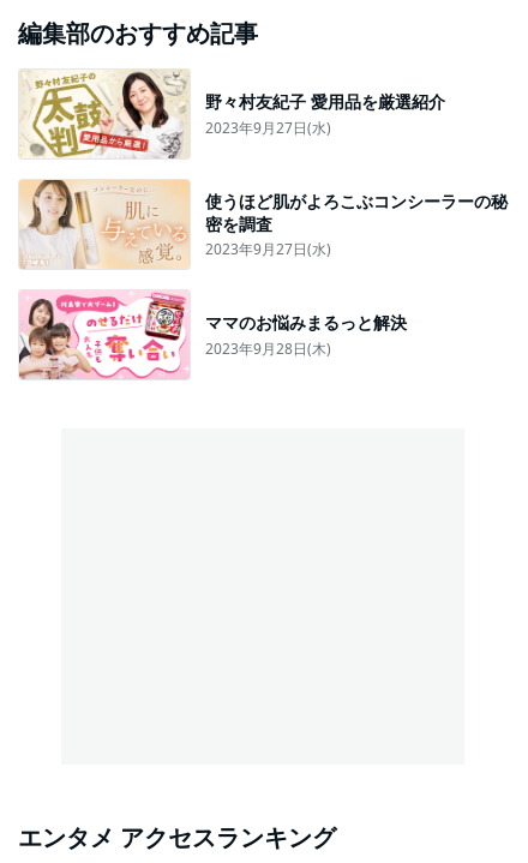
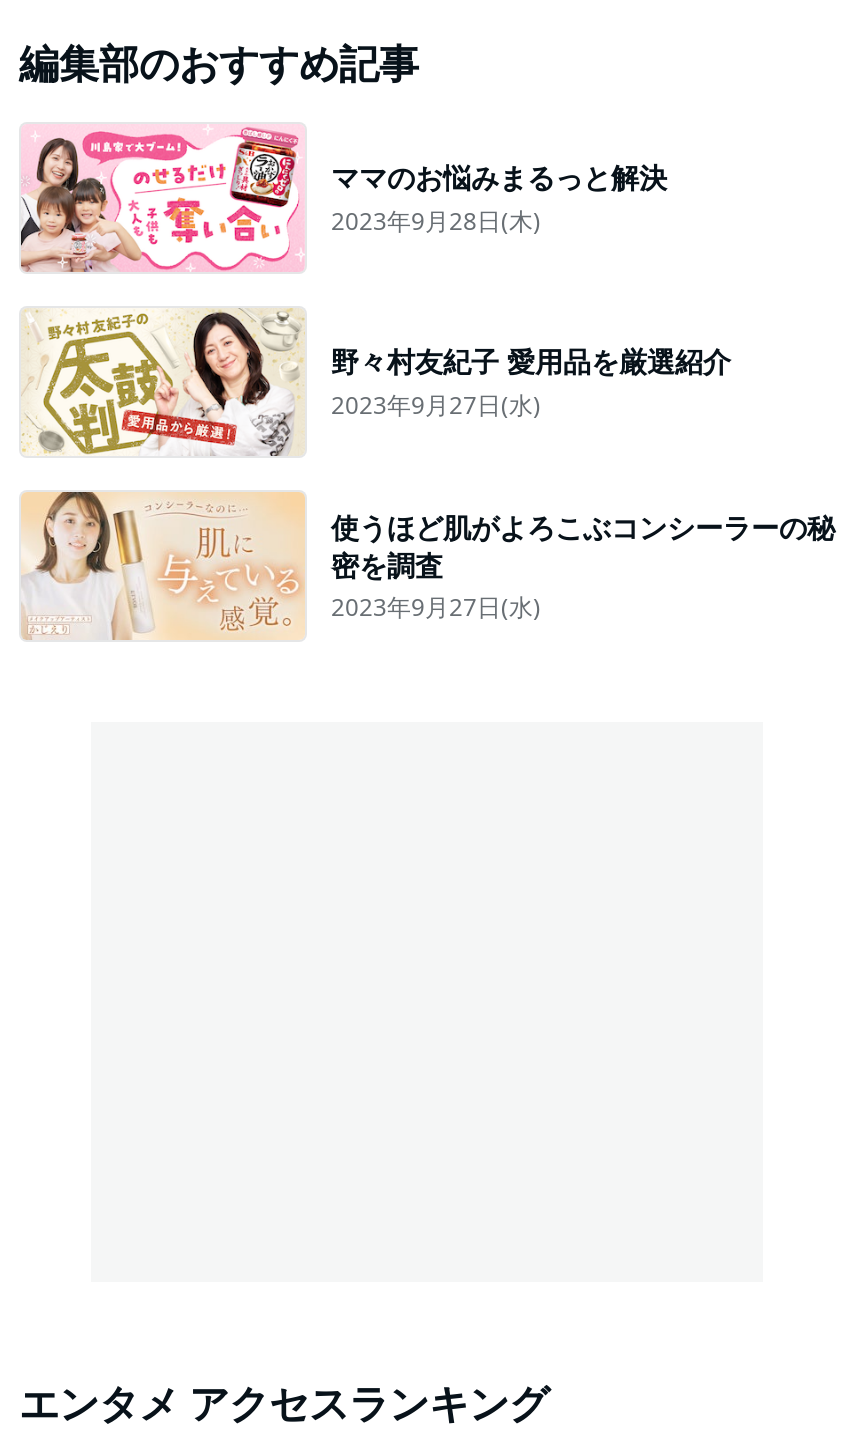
moved [18,68,508,260] -> [19,306,835,625]: [image] | 野々村友紀子 愛用品を厳選紹介 | 2023年9月27日(水) | 使うほど肌がよろこぶコンシーラーの秘 | 密を調査 | 2023年9月27日(水)
moved [18,290,407,380] -> [19,126,667,274]: [image] | ママのお悩みまるっと解決 | 2023年9月28日(木)

